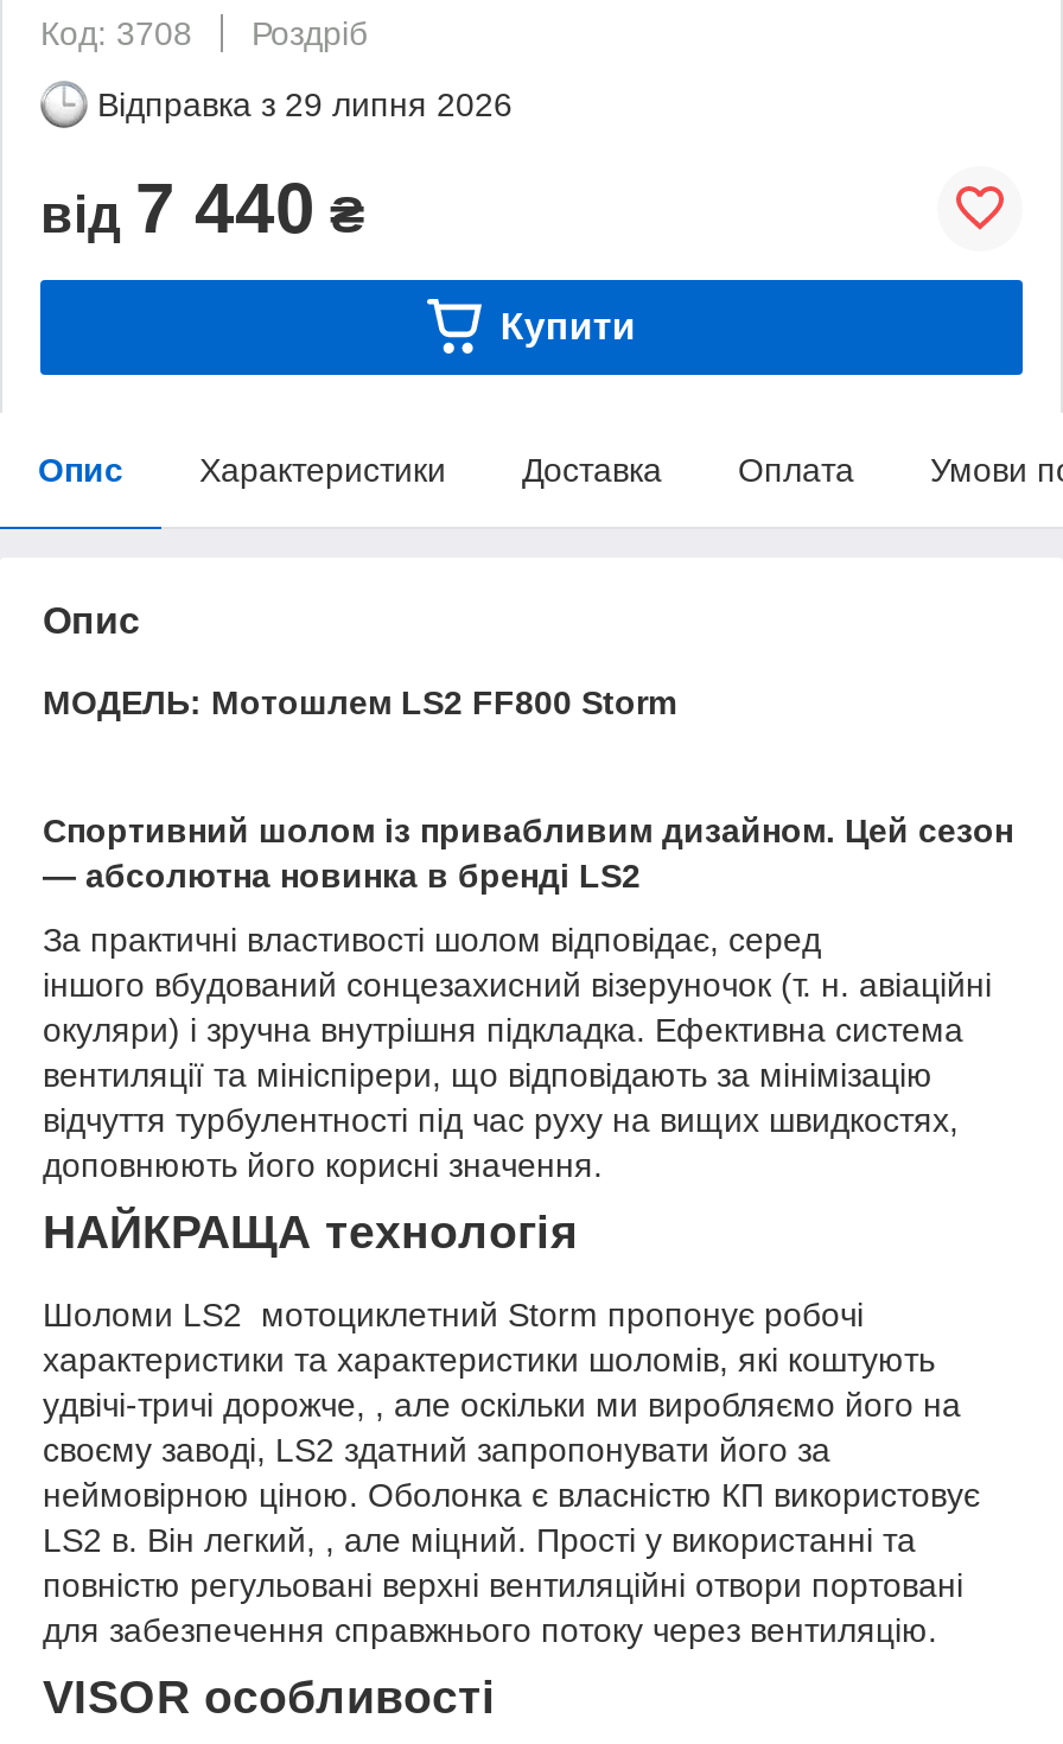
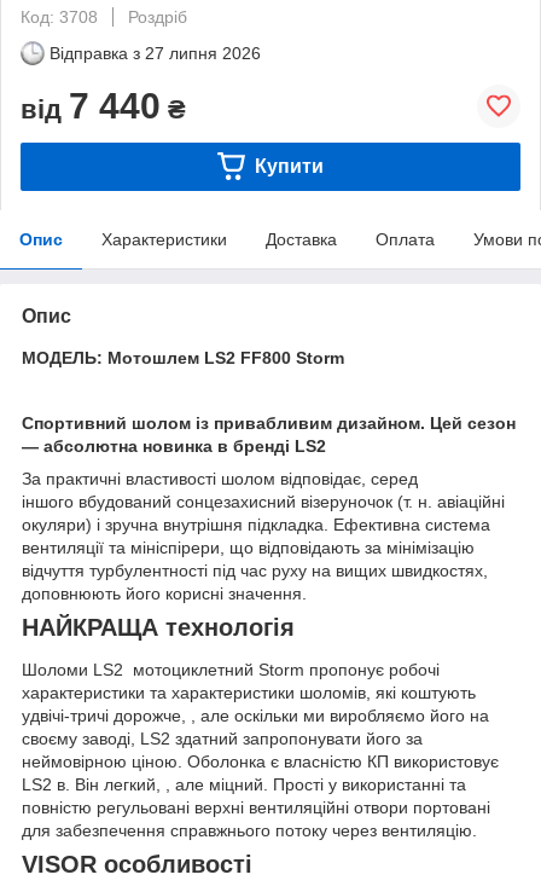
[97,85,513,123] Відправка з 29 липня 2026 -> [50,43,261,63] Відправка з 27 липня 2026

